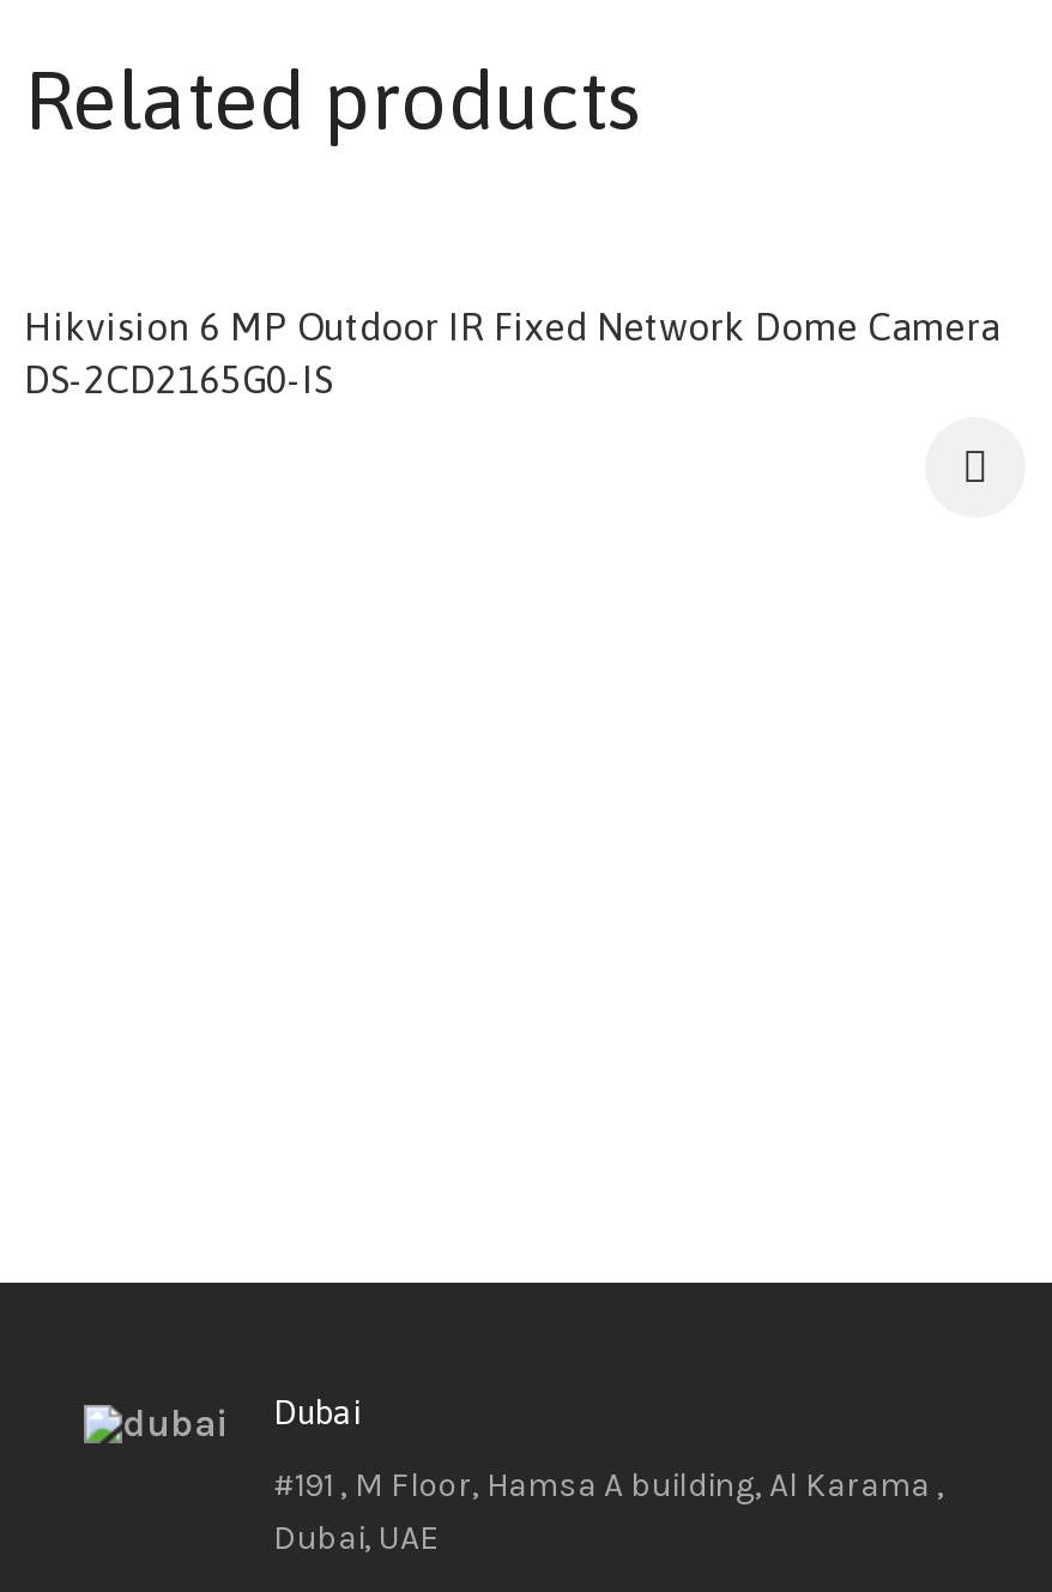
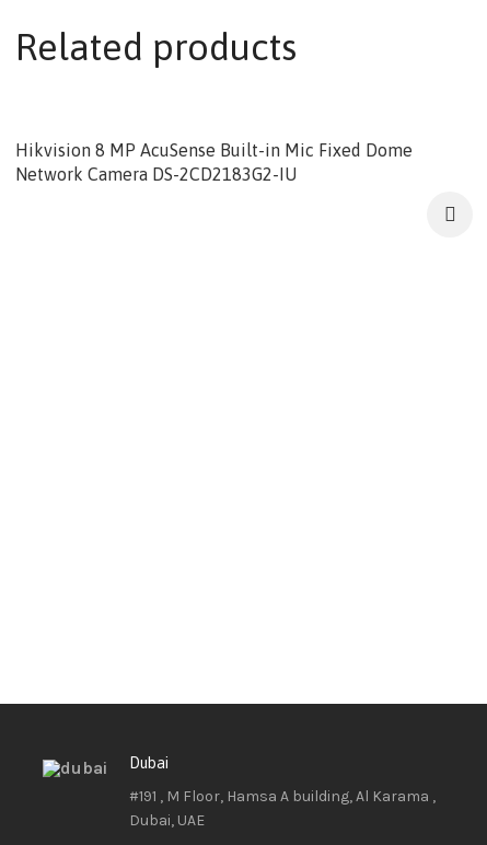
[24,305,999,401] Hikvision 6 MP Outdoor IR Fixed Network Dome Camera | DS-2CD2165G0-IS -> [15,140,413,184] Hikvision 8 MP AcuSense Built-in Mic Fixed Dome | Network Camera DS-2CD2183G2-IU

